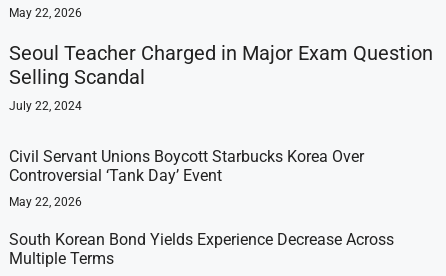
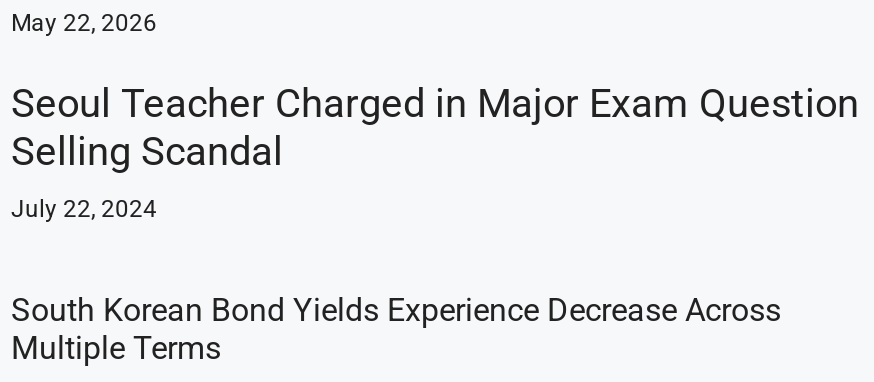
[9,147,364,209] Civil Servant Unions Boycott Starbucks Korea Over | Controversial ‘Tank Day’ Event | May 22, 2026 -> none

